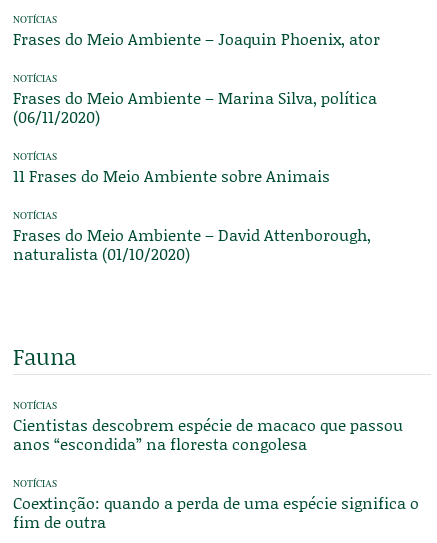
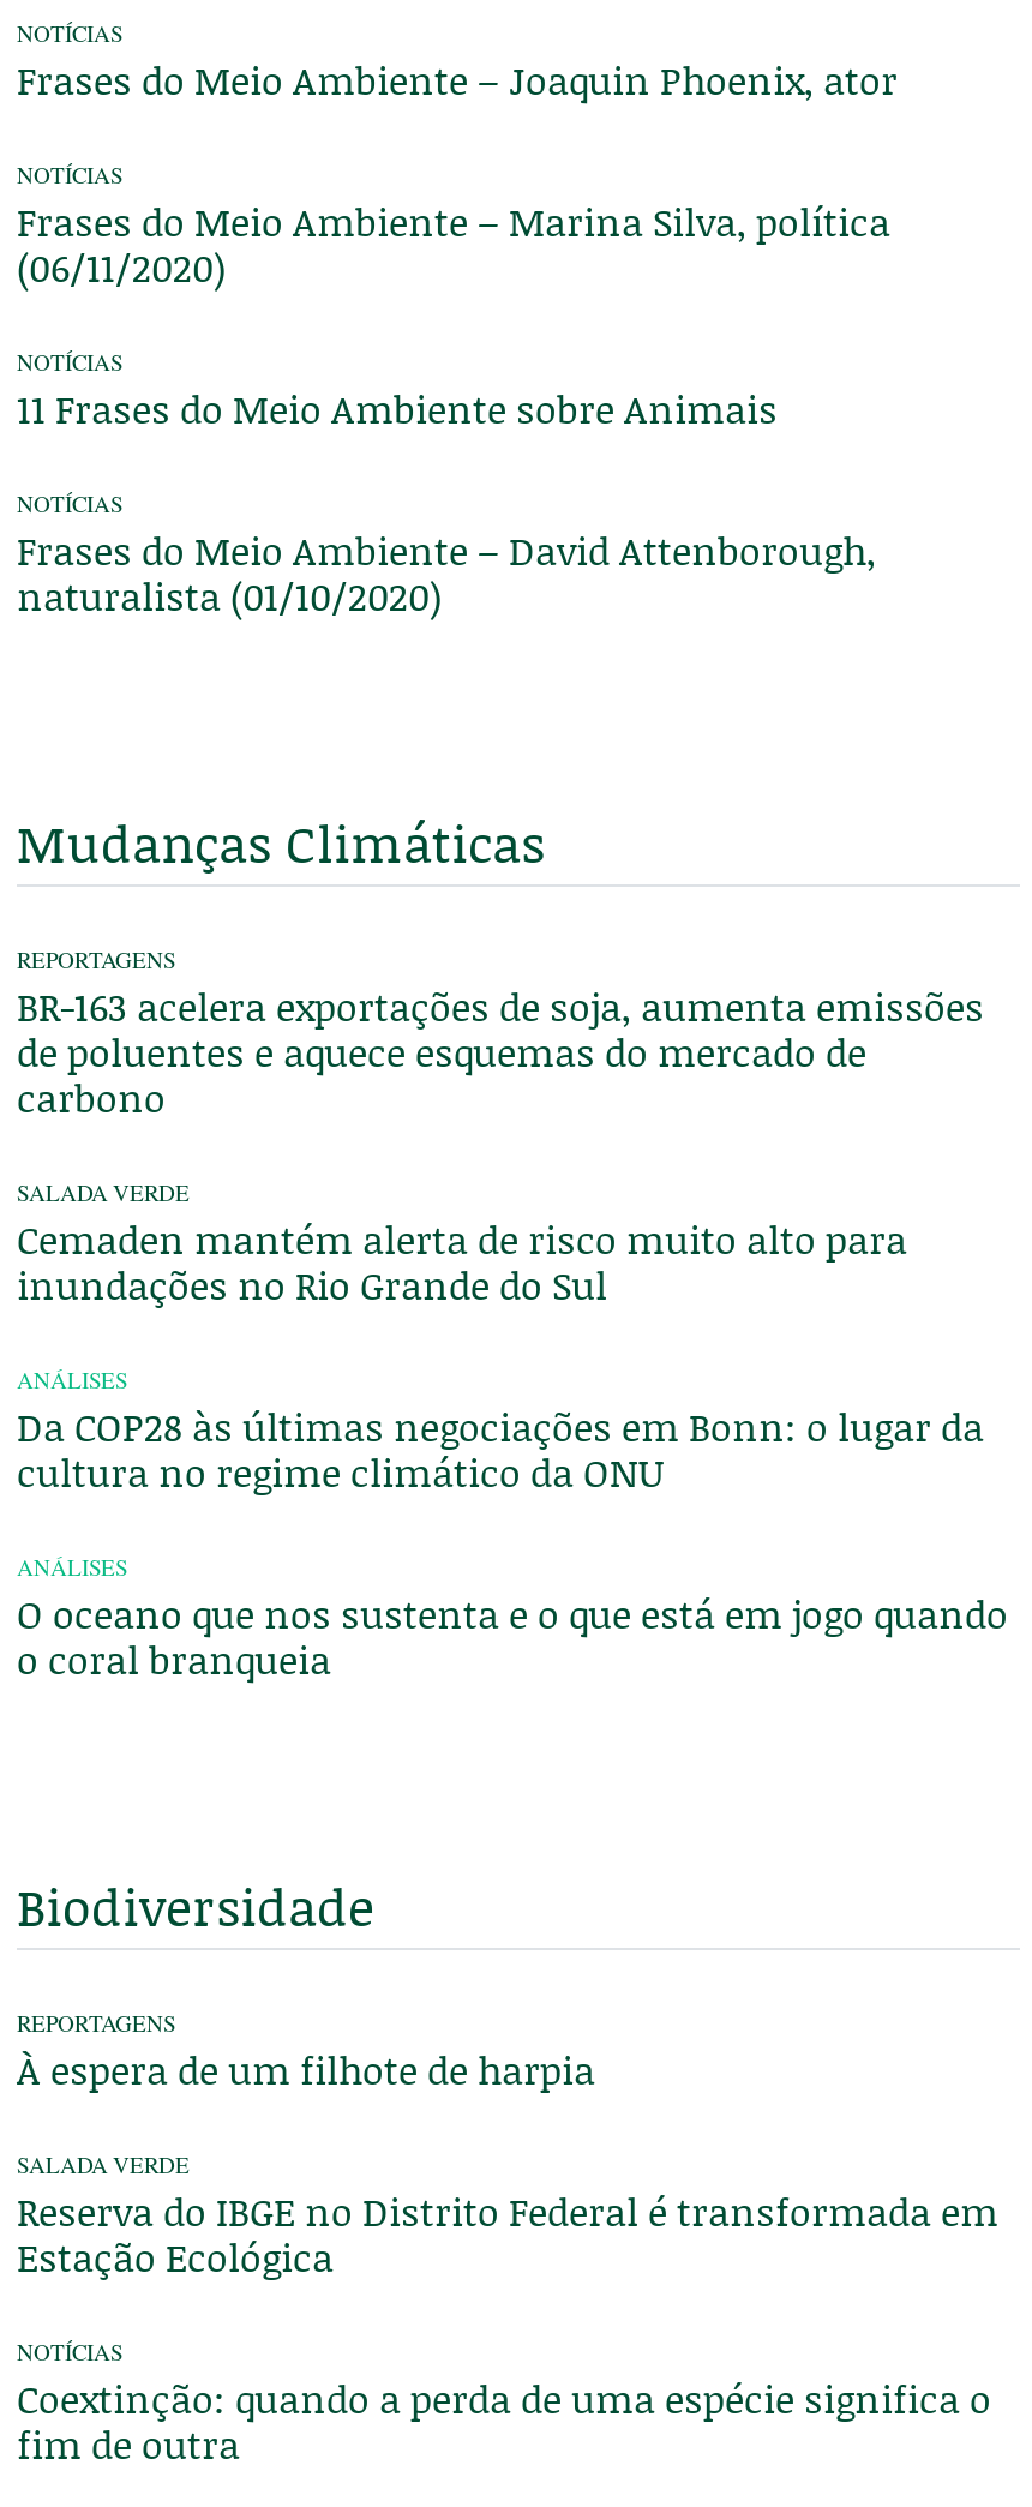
[13,341,403,455] Fauna | NOTÍCIAS | Cientistas descobrem espécie de macaco que passou | anos “escondida” na floresta congolesa -> [17,806,1008,2285] Mudanças Climáticas | REPORTAGENS | BR-163 acelera exportações de soja, aumenta emissões | de poluentes e aquece esquemas do mercado de | carbono | SALADA VERDE | Cemaden mantém alerta de risco muito alto para | inundações no Rio Grande do Sul | ANÁLISES | Da COP28 às últimas negociações em Bonn: o lugar da | cultura no regime climático da ONU | ANÁLISES | O oceano que nos sustenta e o que está em jogo quando | o coral branqueia | Biodiversidade | REPORTAGENS | À espera de um filhote de harpia | SALADA VERDE | Reserva do IBGE no Distrito Federal é transformada em | Estação Ecológica

